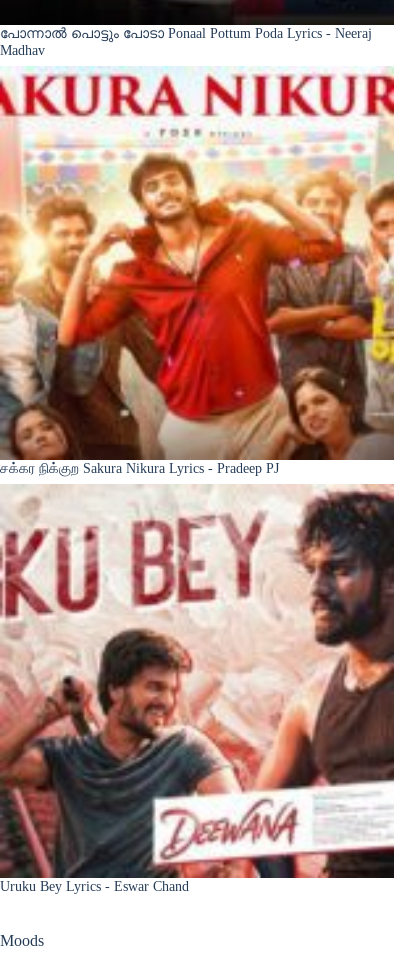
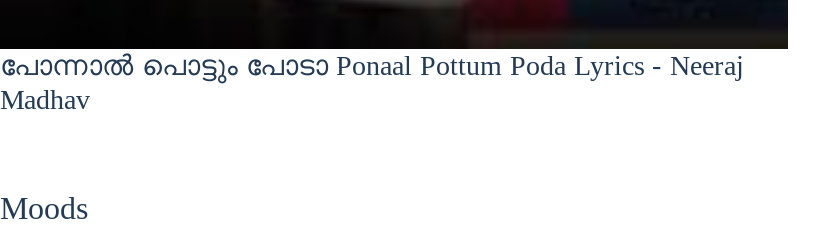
[0,66,395,476] [image] | சக்கர நிக்குற Sakura Nikura Lyrics - Pradeep PJ -> none
[0,484,395,894] [image] | Uruku Bey Lyrics - Eswar Chand -> none

